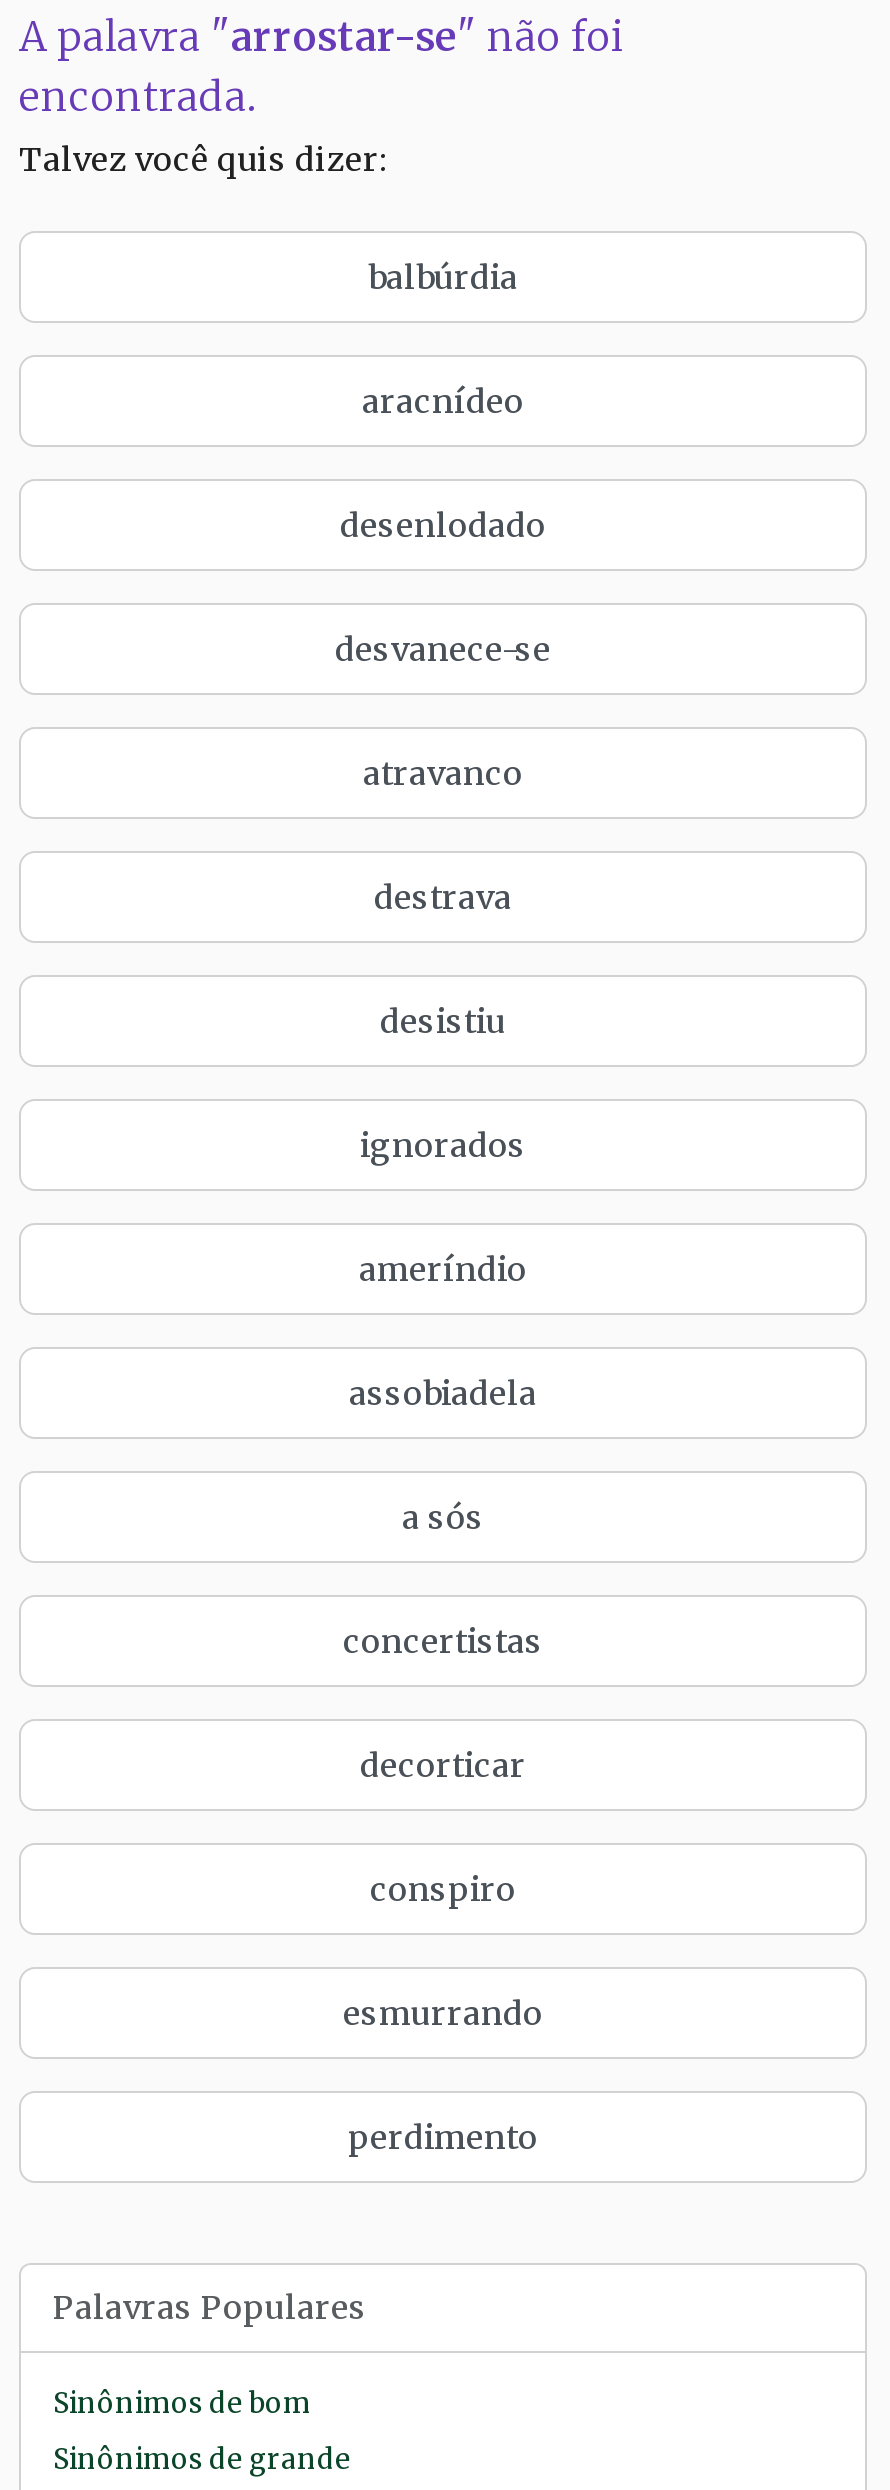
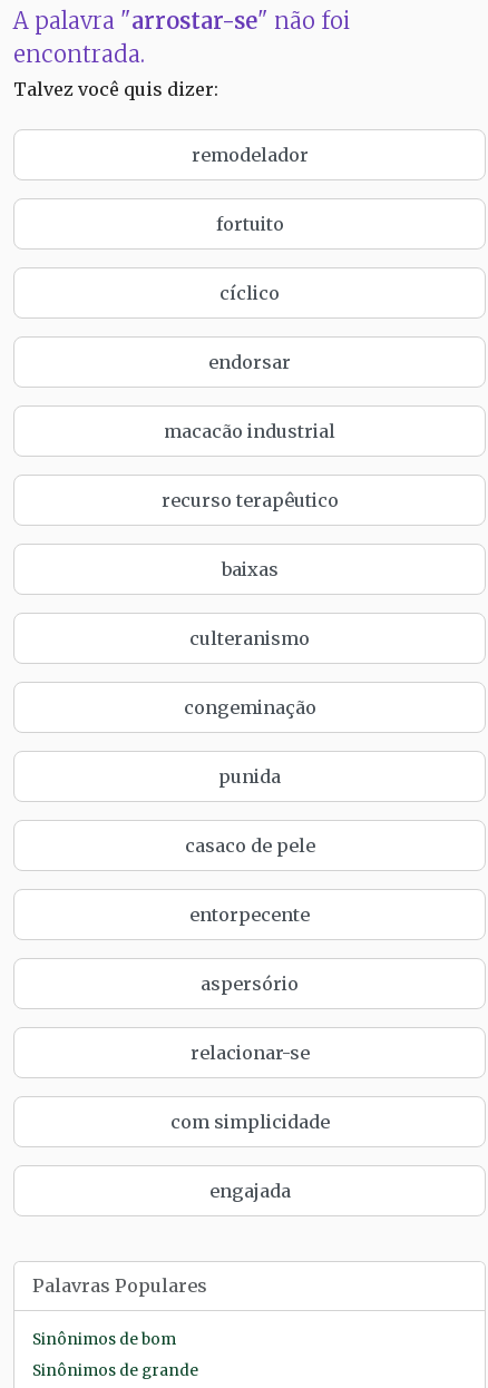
[368,257,518,297] balbúrdia -> [191,144,308,166] remodelador
[362,381,524,421] aracnídeo -> [216,213,284,235] fortuito
[340,505,546,545] desenlodado -> [219,282,280,304] cíclico
[335,629,551,669] desvanece-se -> [208,351,291,373] endorsar
[363,753,523,793] atravanco -> [164,420,335,442] macacão industrial
[374,877,512,917] destrava -> [161,489,338,511] recurso terapêutico
[380,1001,506,1041] desistiu -> [221,558,278,580] baixas
[360,1125,526,1165] ignorados -> [189,627,310,649] culteranismo
[359,1249,527,1289] ameríndio -> [183,696,316,719] congeminação
[349,1373,537,1413] assobiadela -> [218,765,281,788] punida
[402,1497,484,1537] a sós -> [184,834,315,857] casaco de pele
[343,1621,543,1661] concertistas -> [189,903,310,926] entorpecente
[360,1745,526,1785] decorticar -> [201,972,299,995] aspersório
[370,1869,516,1909] conspiro -> [190,1042,309,1064] relacionar-se
[343,1993,543,2033] esmurrando -> [170,1111,329,1133] com simplicidade
[348,2117,538,2157] perdimento -> [209,1180,290,1202] engajada

